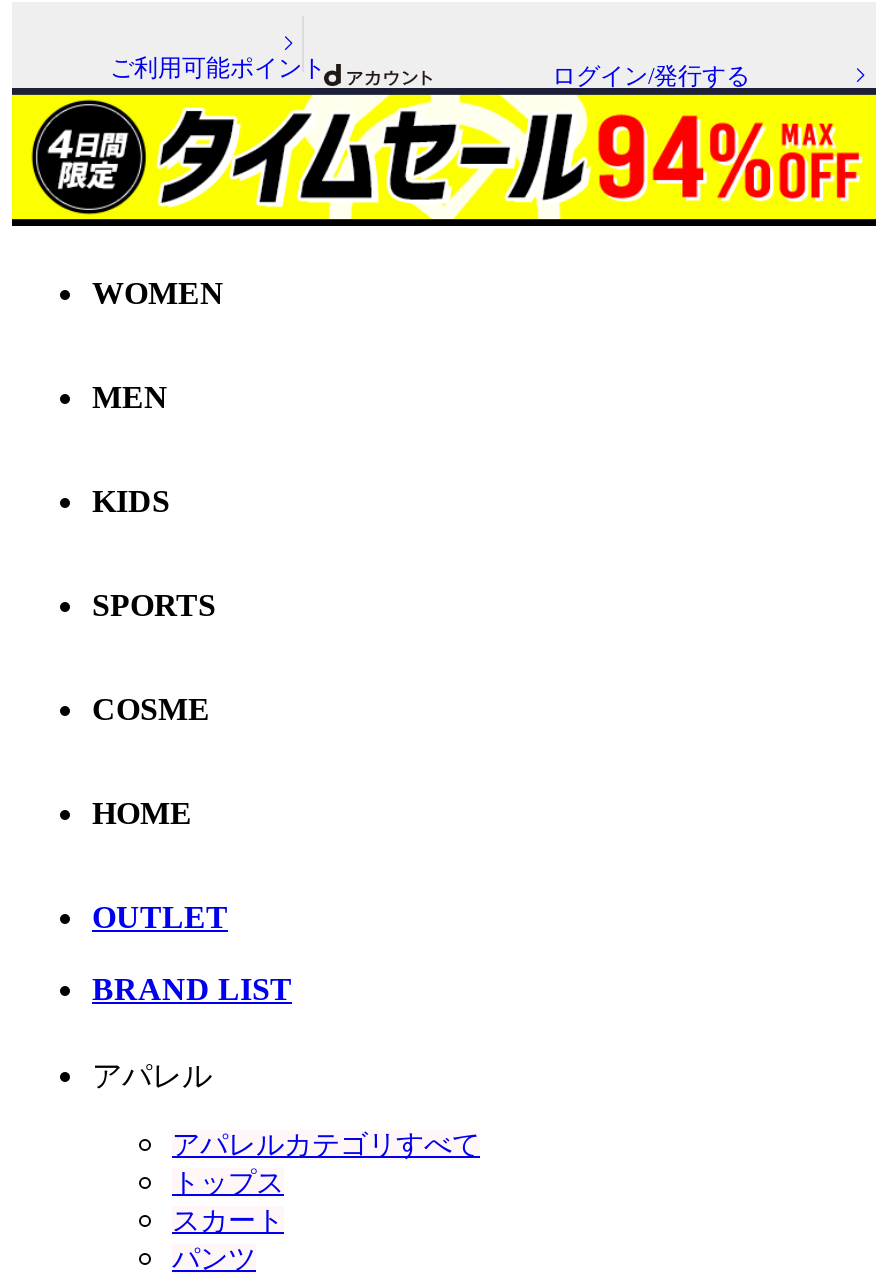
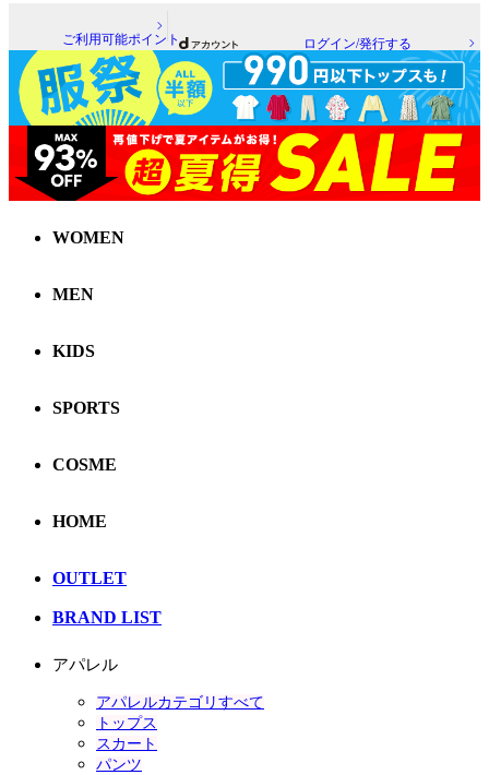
[10,86,878,228] [image] -> [8,49,481,202] [image]

